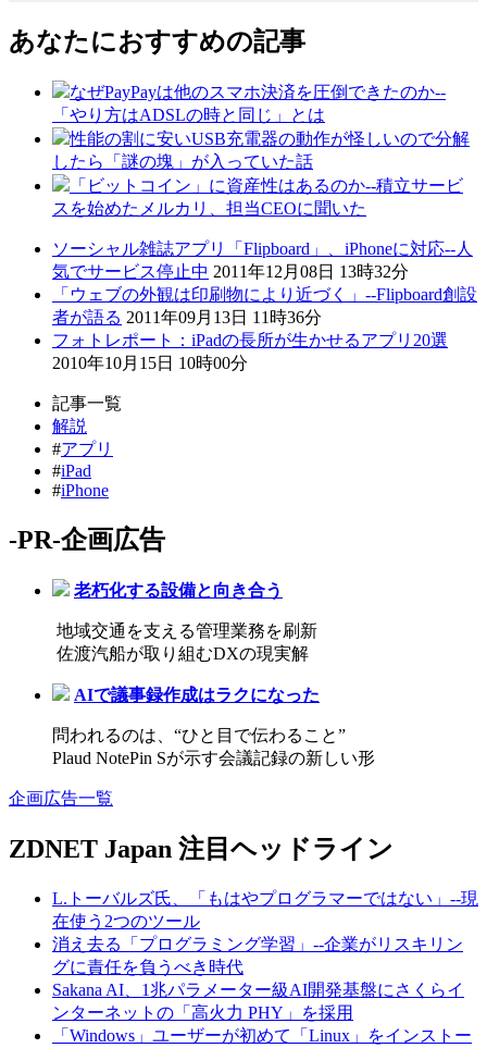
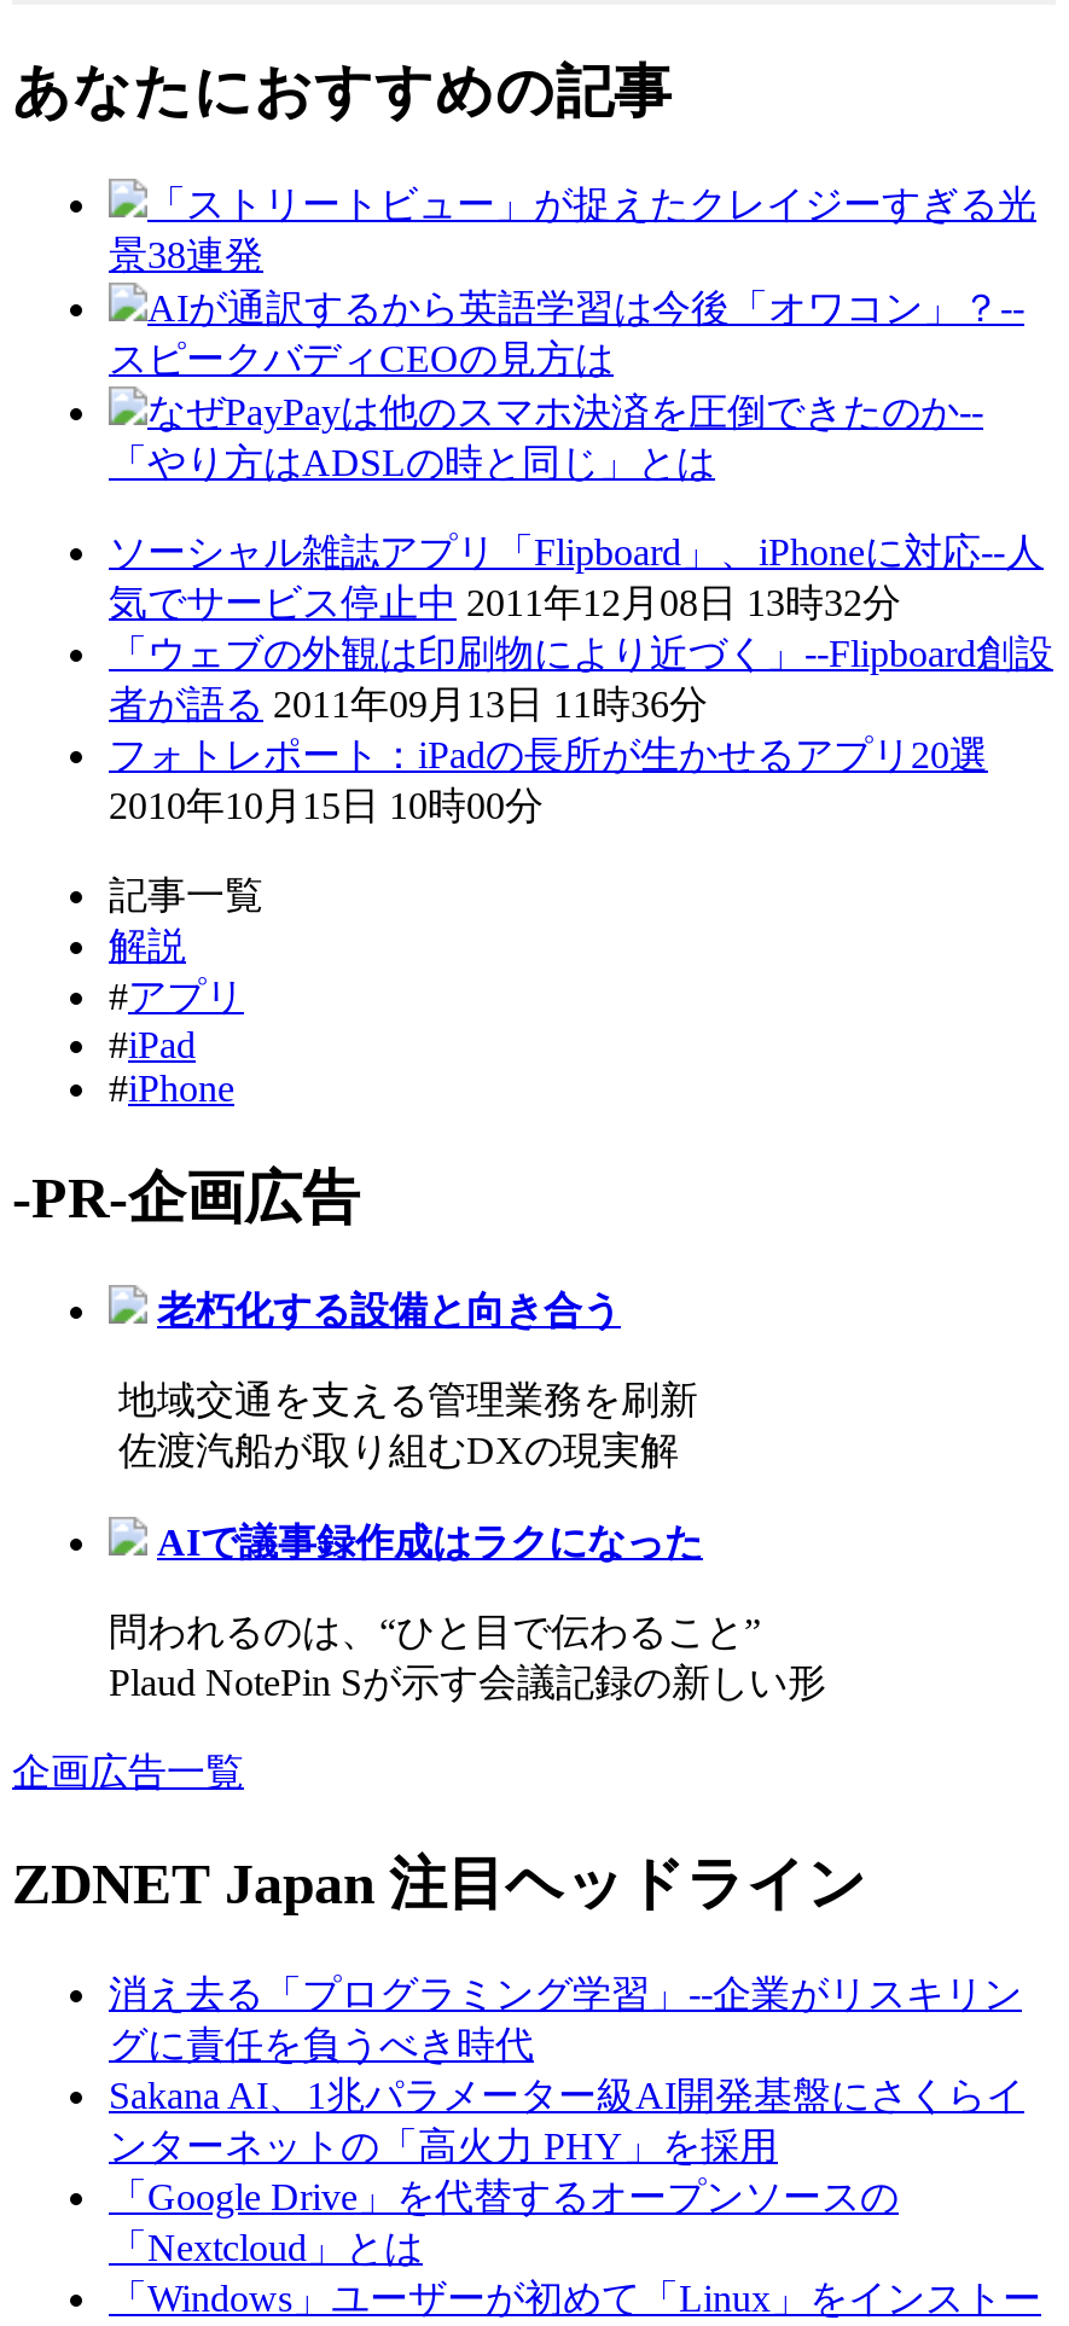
none -> [109,183,1036,378] 「ストリートビュー」が捉えたクレイジーすぎる光 | 景38連発 | AIが通訳するから英語学習は今後「オワコン」？-- | スピークバディCEOの見方は
moved [52,82,446,124] -> [109,391,983,482]: なぜPayPayは他のスマホ決済を圧倒できたのか-- | 「やり方はADSLの時と同じ」とは
[52,129,470,217] 性能の割に安いUSB充電器の動作が怪しいので分解 | したら「謎の塊」が入っていた話 | 「ビットコイン」に資産性はあるのか--積立サービ | スを始めたメルカリ、担当CEOに聞いた -> none
[52,889,478,931] L.トーバルズ氏、「もはやプログラマーではない」--現 | 在使う2つのツール -> none
moved [52,935,464,1022] -> [109,1974,1024,2167]: 消え去る「プログラミング学習」--企業がリスキリン | グに責任を負うべき時代 | Sakana AI、1兆パラメーター級AI開発基盤にさくらイ | ンターネットの「高火力 PHY」を採用
none -> [109,2177,899,2269] 「Google Drive」を代替するオープンソースの | 「Nextcloud」とは

